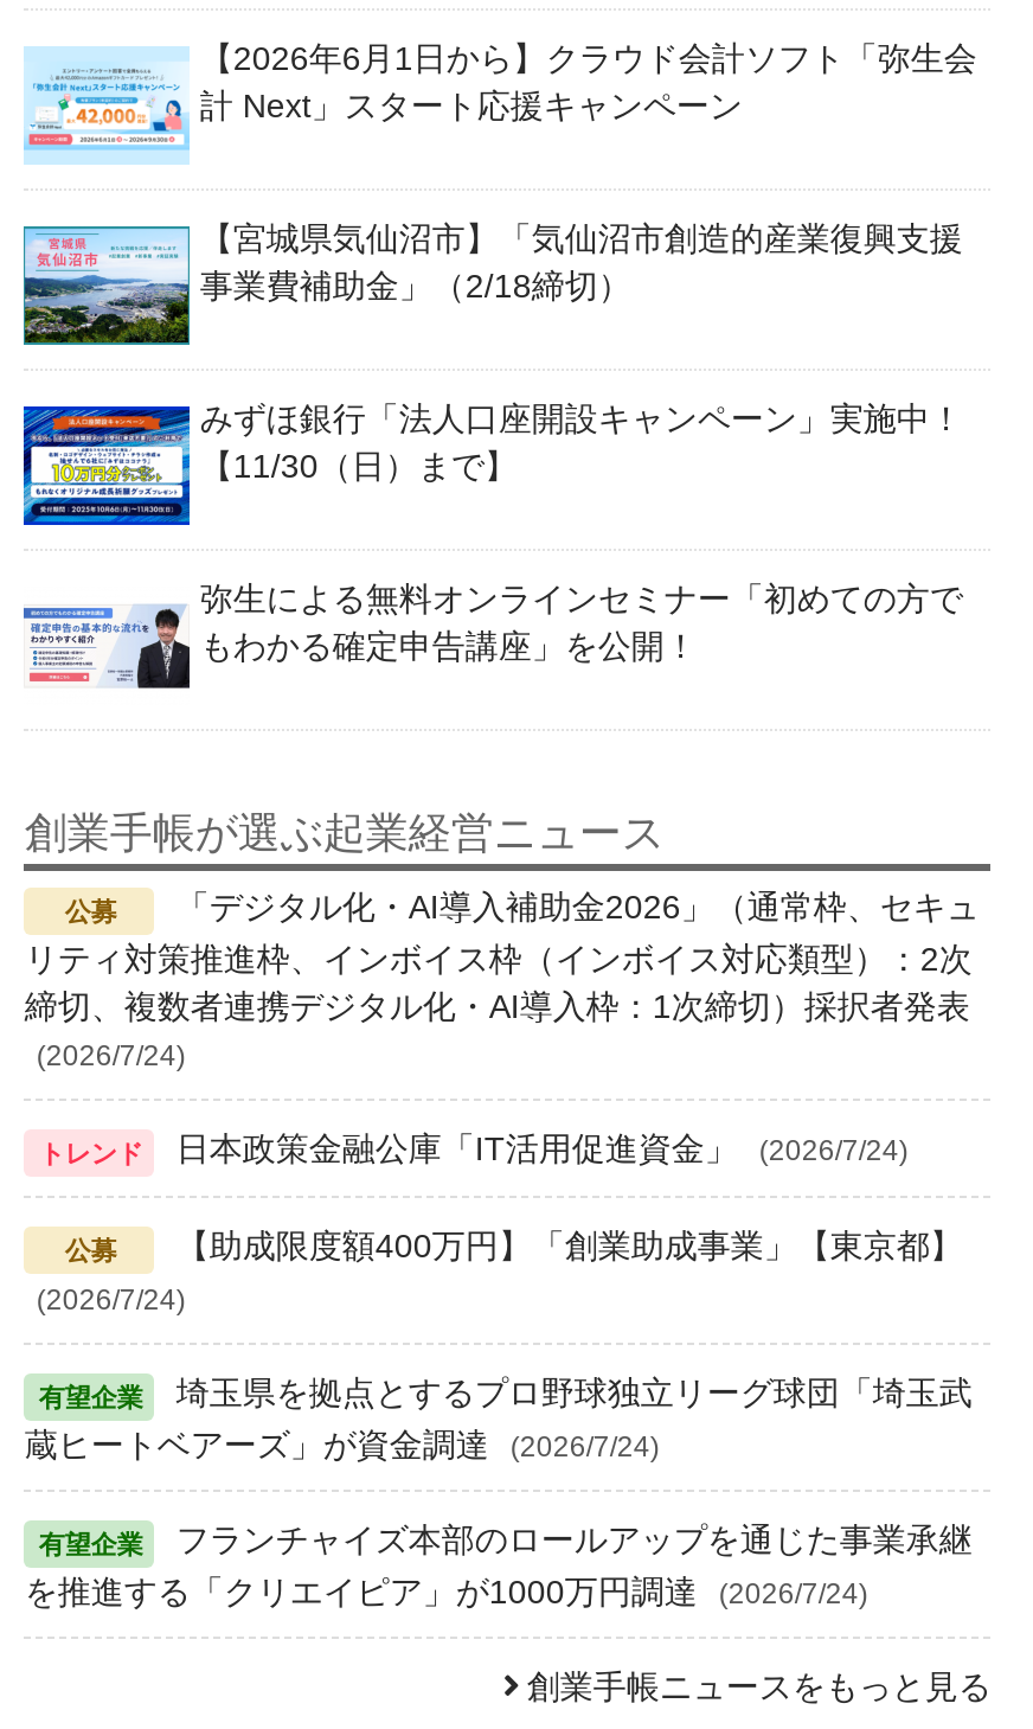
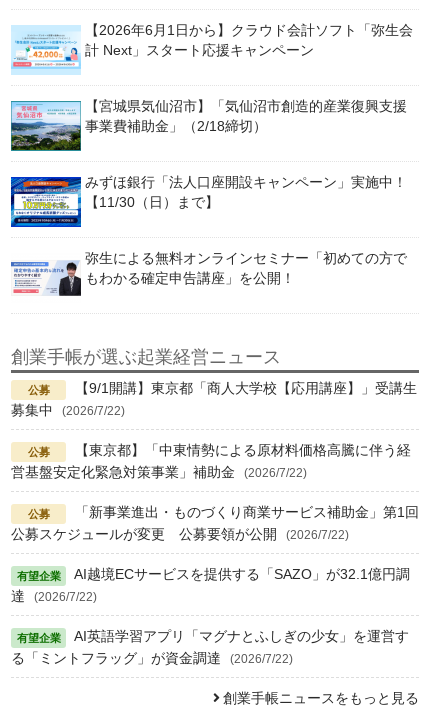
[25,887,979,1610] 「デジタル化・AI導入補助金2026」（通常枠、セキュ | リティ対策推進枠、インボイス枠（インボイス対応類型）：2次 | 締切、複数者連携デジタル化・AI導入枠：1次締切）採択者発表 | (2026/7/24) | 日本政策金融公庫「IT活用促進資金」 | (2026/7/24) | 【助成限度額400万円】「創業助成事業」【東京都】 | (2026/7/24) | 埼玉県を拠点とするプロ野球独立リーグ球団「埼玉武 | 蔵ヒートベアーズ」が資金調達 | (2026/7/24) | フランチャイズ本部のロールアップを通じた事業承継 | を推進する「クリエイピア」が1000万円調達 | (2026/7/24) -> [11,380,419,666] 【9/1開講】東京都「商人大学校【応用講座】」受講生 | 募集中 | (2026/7/22) | 【東京都】「中東情勢による原材料価格高騰に伴う経 | 営基盤安定化緊急対策事業」補助金 | (2026/7/22) | 「新事業進出・ものづくり商業サービス補助金」第1回 | 公募スケジュールが変更 公募要領が公開 | (2026/7/22) | AI越境ECサービスを提供する「SAZO」が32.1億円調 | 達 | (2026/7/22) | AI英語学習アプリ「マグナとふしぎの少女」を運営す | る「ミントフラッグ」が資金調達 | (2026/7/22)

